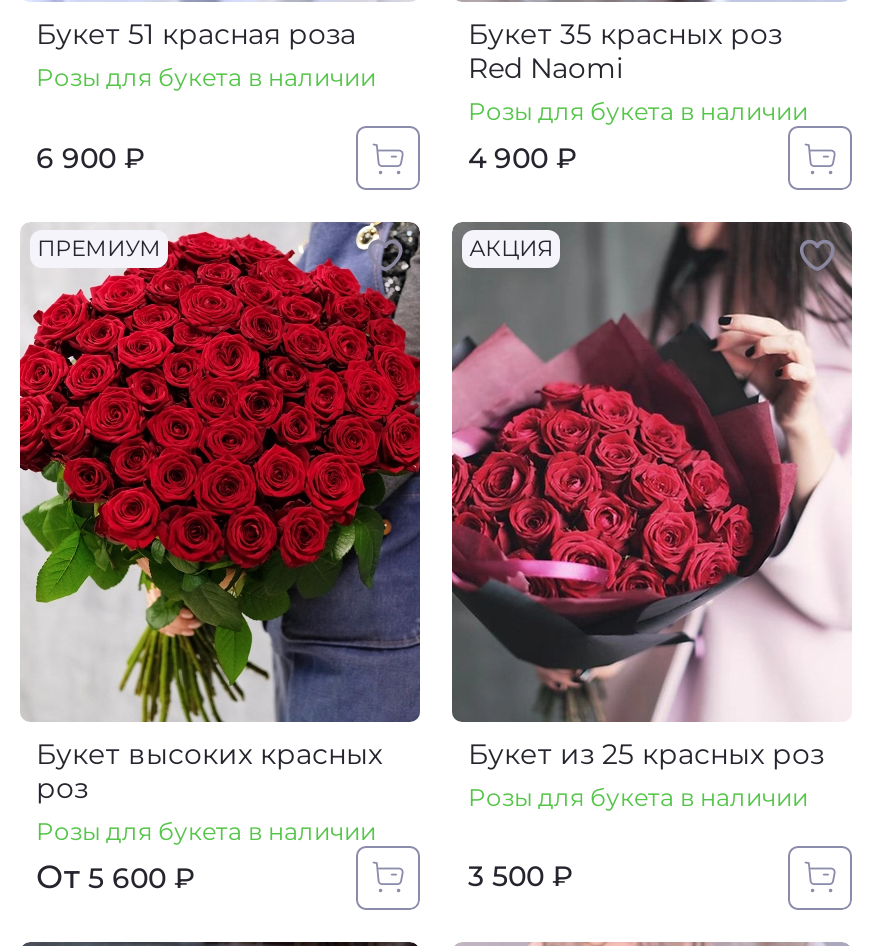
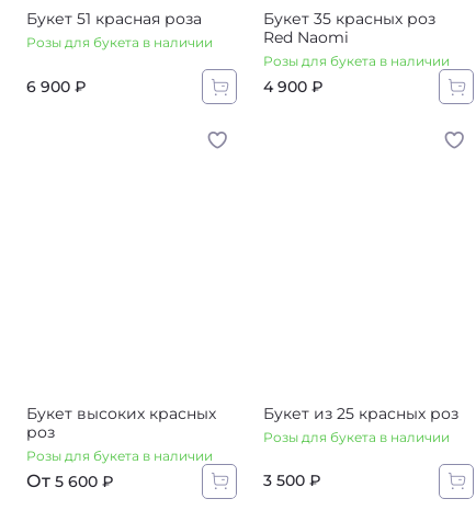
[18,220,422,724] [image] | ПРЕМИУМ -> none
[450,220,854,724] [image] | АКЦИЯ -> none

